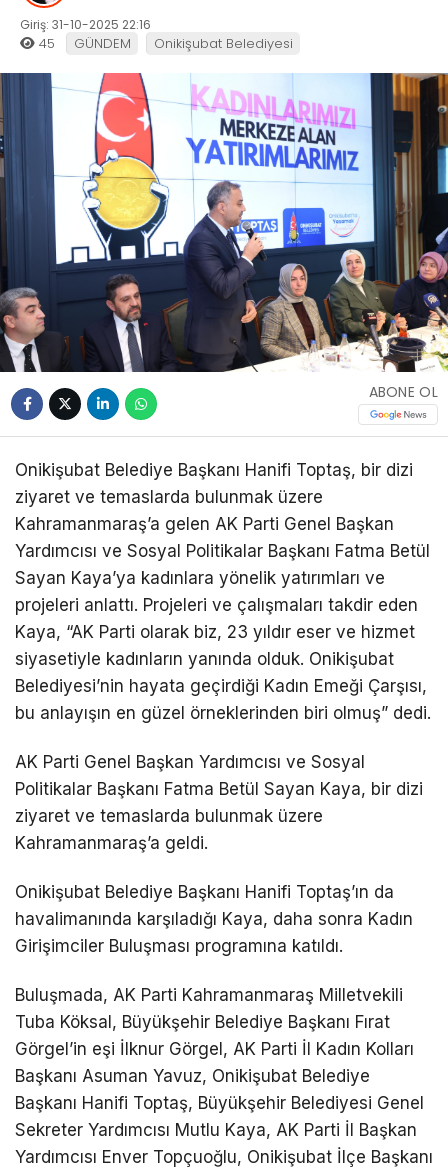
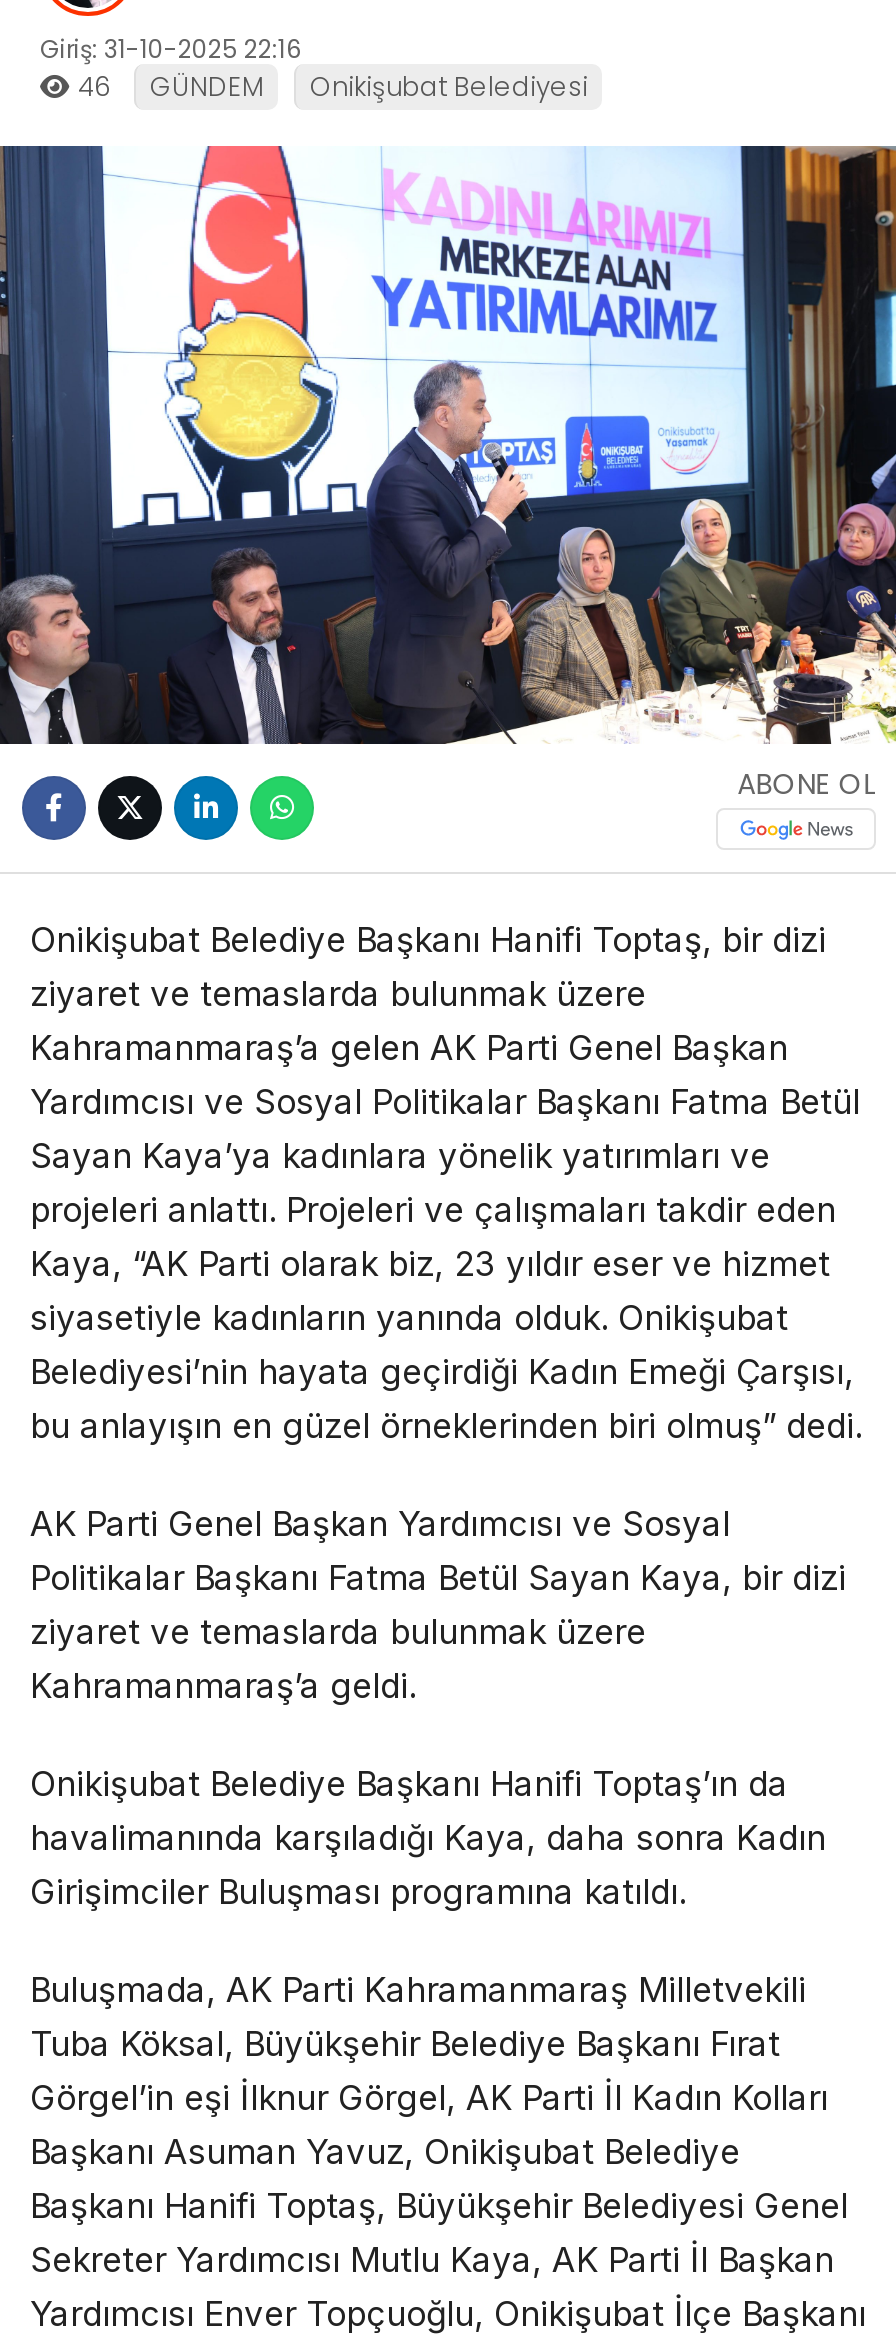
[35,34,293,53] 45 GÜNDEM Onikişubat Belediyesi -> [70,68,588,106] 46 GÜNDEM Onikişubat Belediyesi

